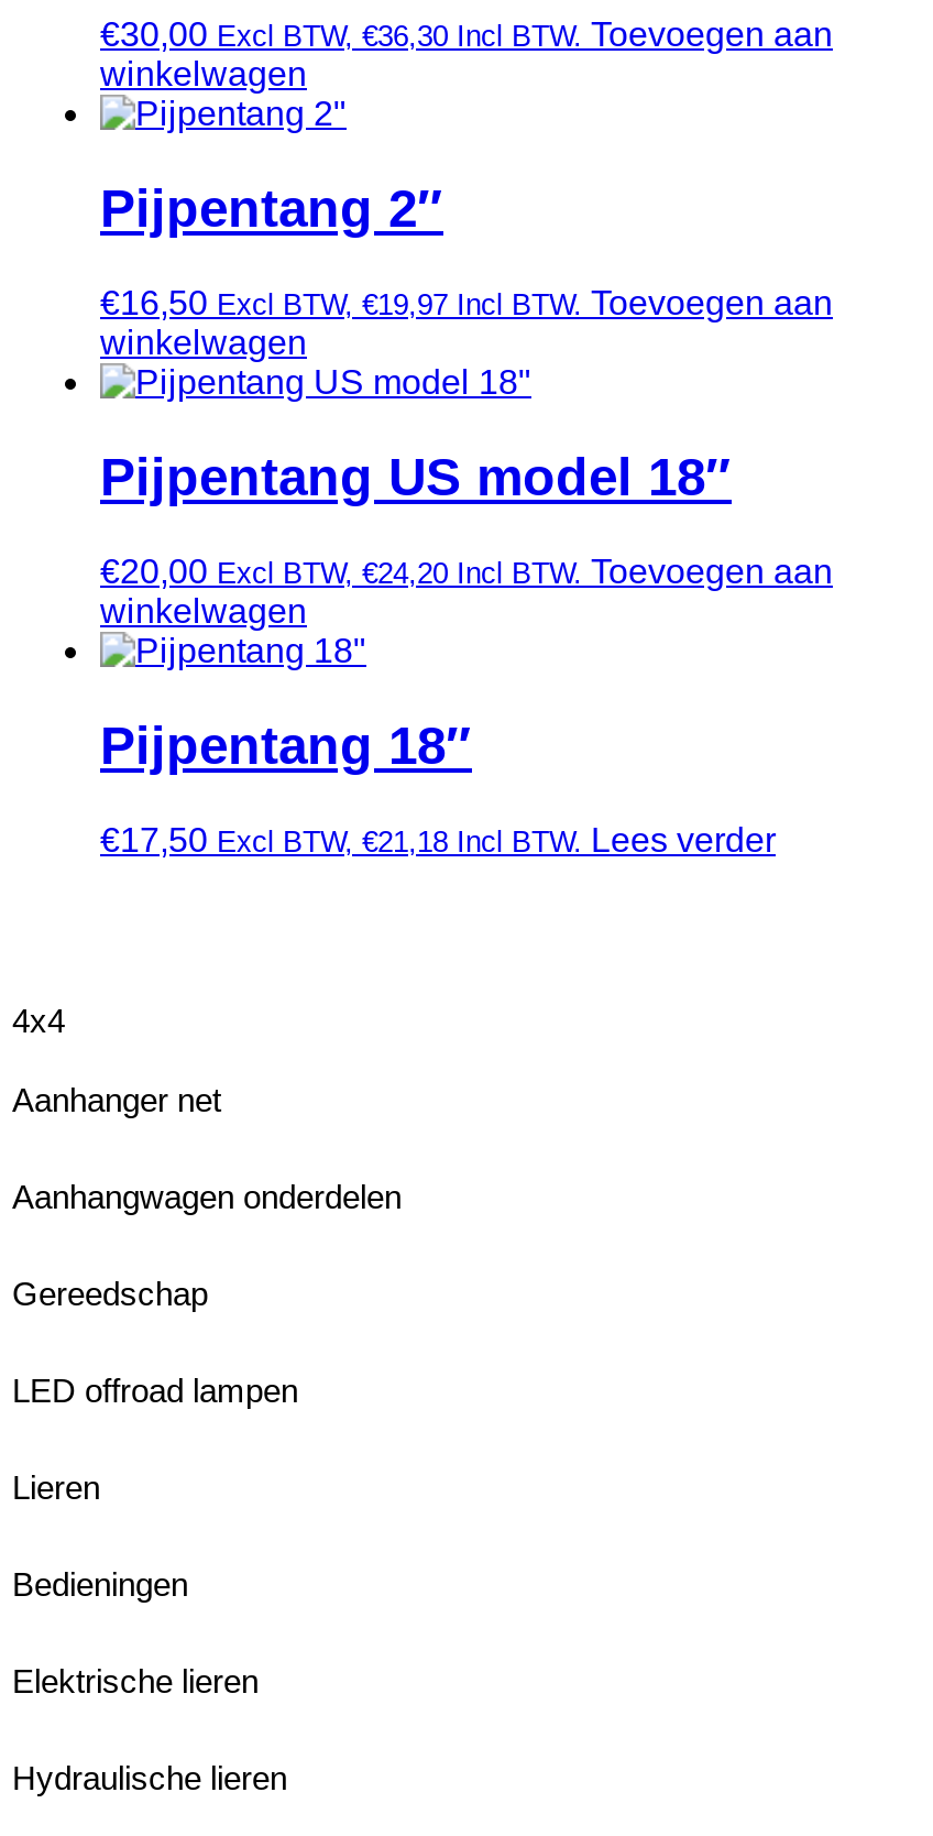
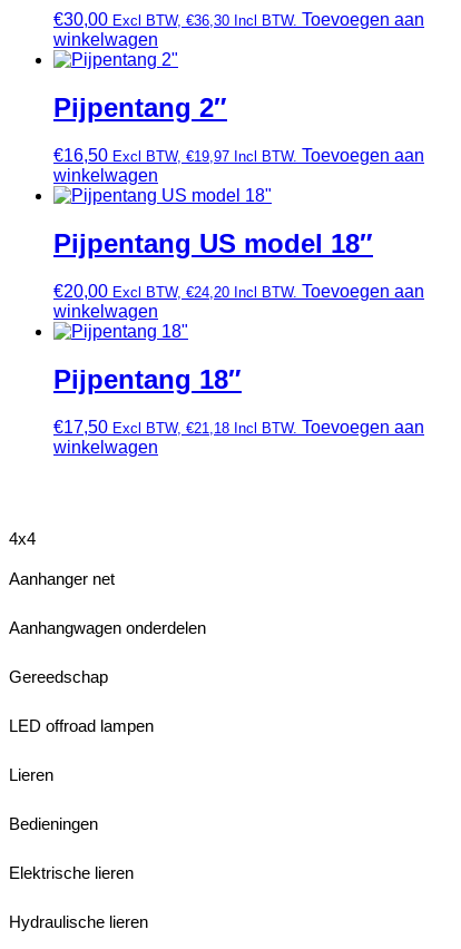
[100,821,776,858] €17,50 Excl BTW, €21,18 Incl BTW. Lees verder -> [53,418,424,457] €17,50 Excl BTW, €21,18 Incl BTW. Toevoegen aan | winkelwagen

